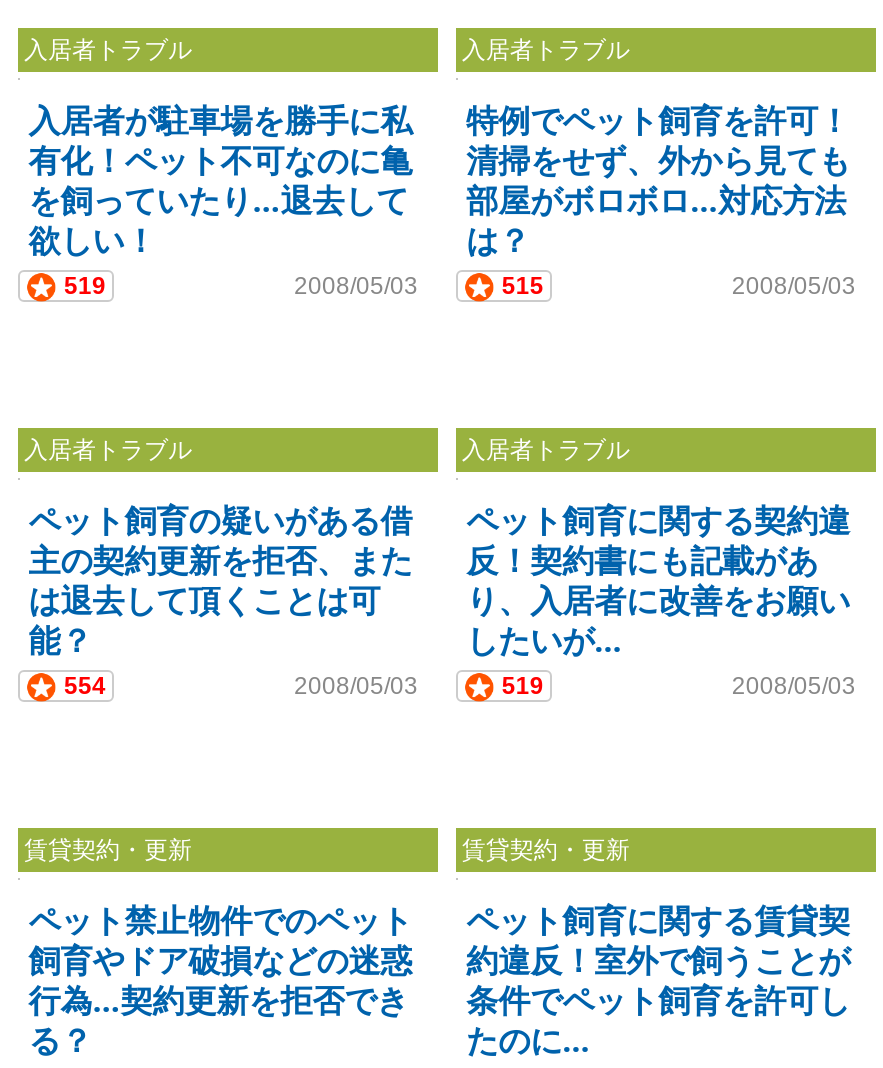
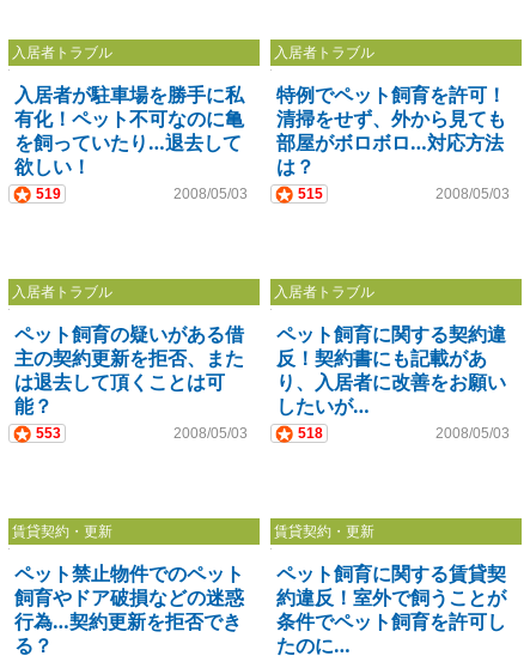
[64,671,106,699] 554 -> [36,425,61,441] 553
[502,671,544,699] 519 -> [298,425,323,441] 518

